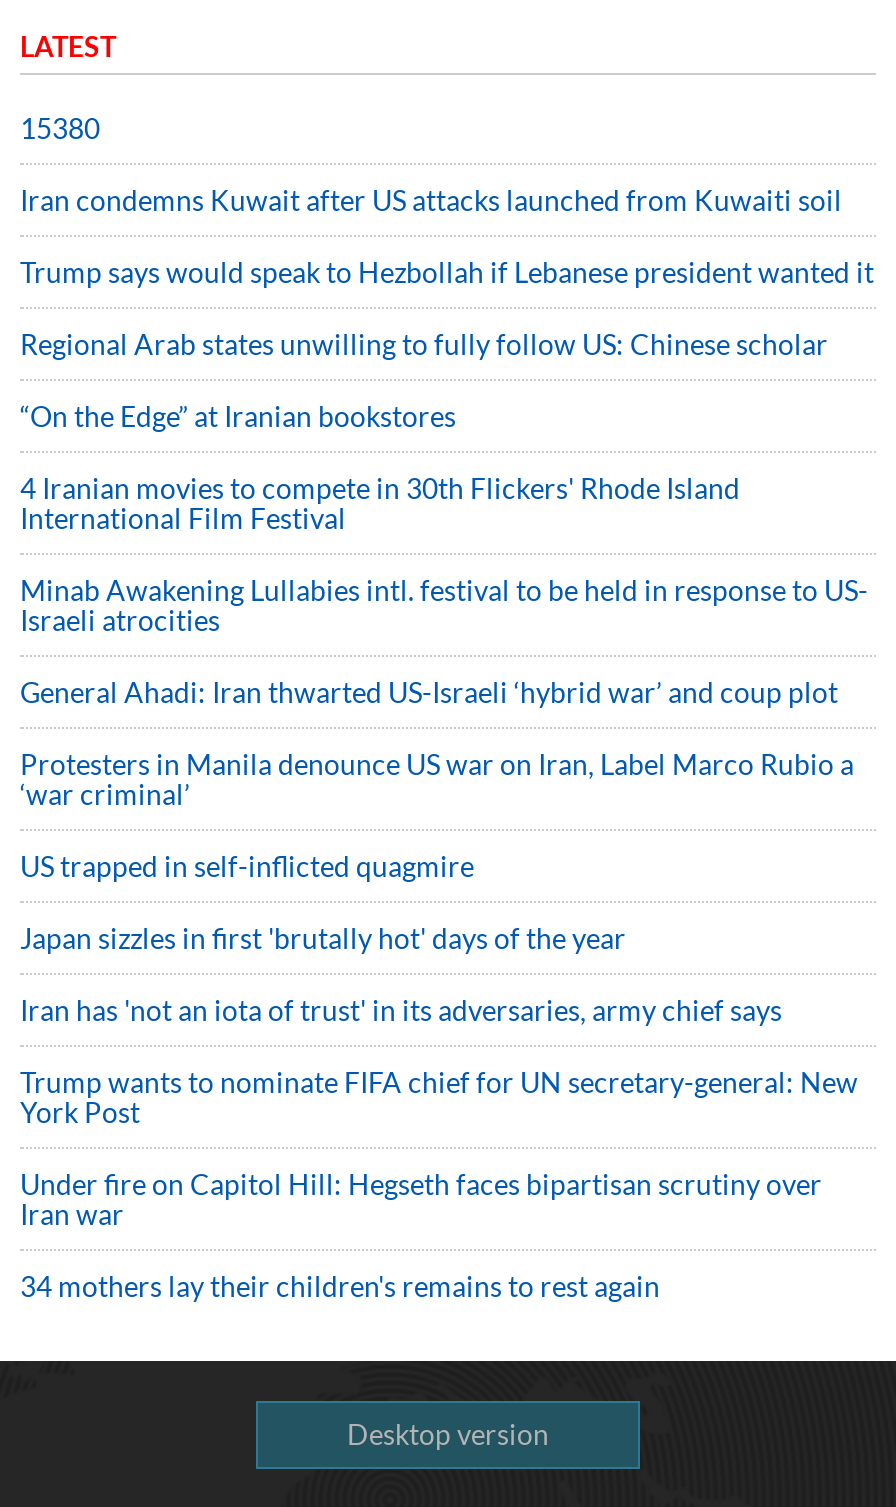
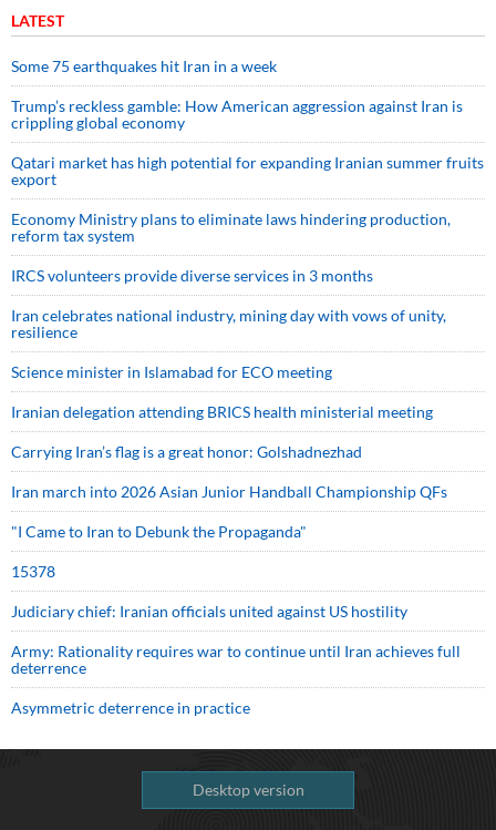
[20,111,100,145] 15380 -> [11,57,277,75] Some 75 earthquakes hit Iran in a week
[20,183,842,217] Iran condemns Kuwait after US attacks launched from Kuwaiti soil -> [11,96,463,132] Trump’s reckless gamble: How American aggression against Iran is | crippling global economy
[20,255,874,289] Trump says would speak to Hezbollah if Lebanese president wanted it -> [11,153,484,188] Qatari market has high potential for expanding Iranian summer fruits | export
[20,327,828,361] Regional Arab states unwilling to fully follow US: Chinese scholar -> [11,209,451,245] Economy Ministry plans to eliminate laws hindering production, | reform tax system
[20,399,456,433] “On the Edge” at Iranian bookstores -> [11,266,373,285] IRCS volunteers provide diverse services in 3 months
[20,471,740,535] 4 Iranian movies to compete in 30th Flickers' Rhode Island | International Film Festival -> [11,306,446,341] Iran celebrates national industry, mining day with vows of unity, | resilience
[20,573,868,637] Minab Awakening Lullabies intl. festival to be held in response to US- | Israeli atrocities -> [11,362,332,381] Science minister in Islamabad for ECO meeting
[20,675,838,709] General Ahadi: Iran thwarted US-Israeli ‘hybrid war’ and coup plot -> [11,402,433,421] Iranian delegation attending BRICS health ministerial meeting
[20,747,854,811] Protesters in Manila denounce US war on Iran, Label Marco Rubio a | ‘war criminal’ -> [11,442,362,461] Carrying Iran’s flag is a great honor: Golshadnezhad
[20,849,480,883] US trapped in self-inflicted quagmire -> [11,482,447,501] Iran march into 2026 Asian Junior Handball Championship QFs
[20,921,626,955] Japan sizzles in first 'brutally hot' days of the year -> [11,522,307,541] "I Came to Iran to Debunk the Propaganda"
[20,993,788,1027] Iran has 'not an iota of trust' in its adversaries, army chief says -> [11,562,55,581] 15378
[20,1065,858,1129] Trump wants to nominate FIFA chief for UN secretary-general: New | York Post -> [11,602,414,621] Judiciary chief: Iranian officials united against US hostility
[20,1167,822,1231] Under fire on Capitol Hill: Hegseth faces bipartisan scrutiny over | Iran war -> [11,642,461,677] Army: Rationality requires war to continue until Iran achieves full | deterrence
[20,1269,660,1303] 34 mothers lay their children's remains to rest again -> [11,698,250,717] Asymmetric deterrence in practice

